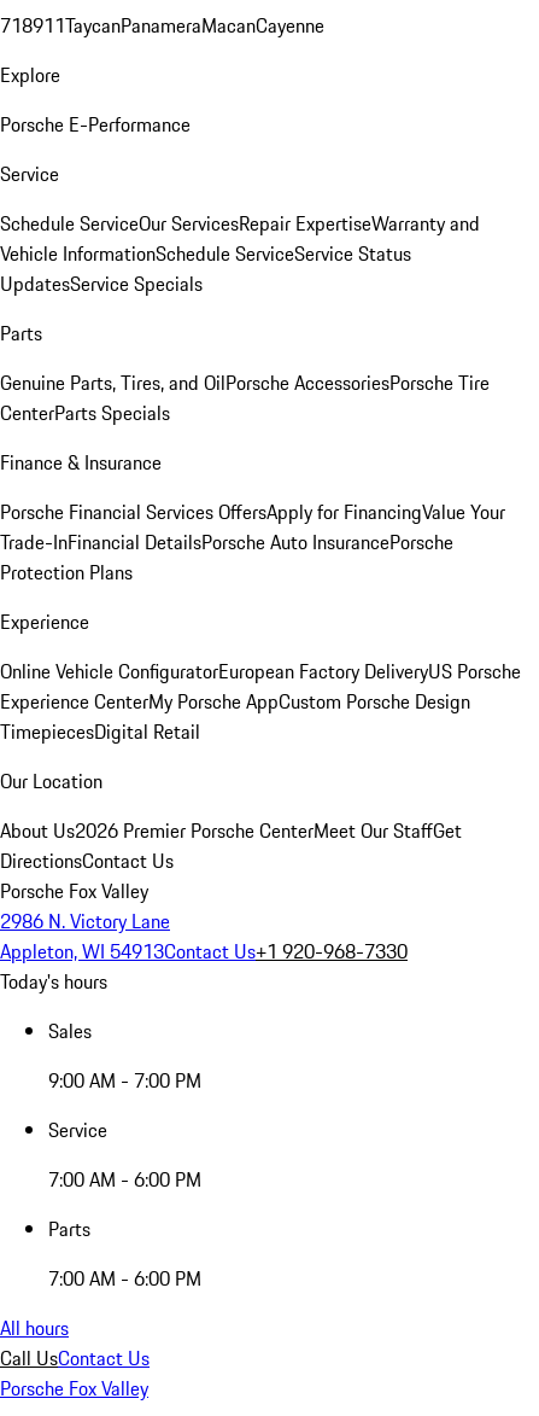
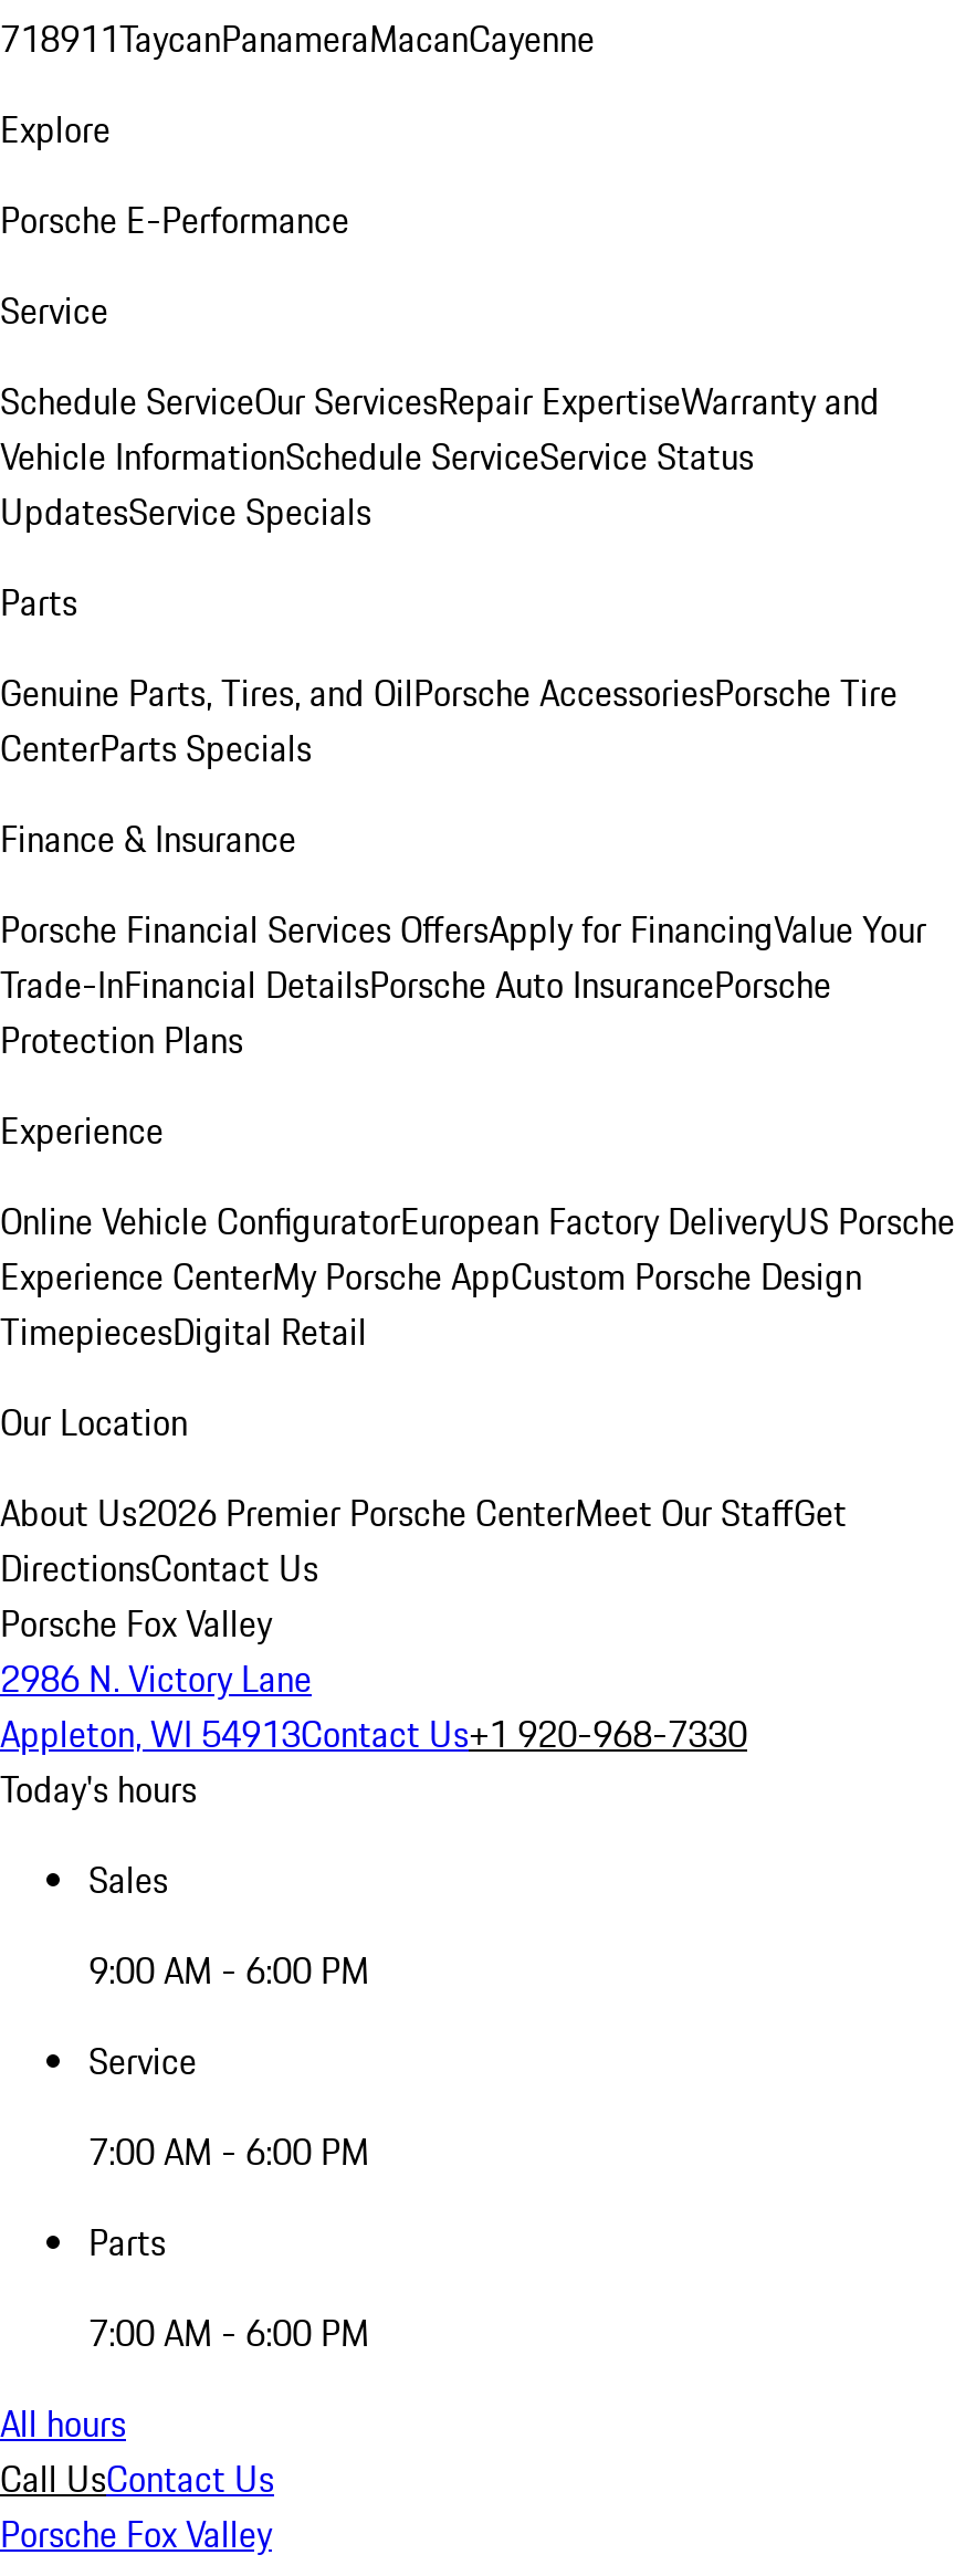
[48,1066,201,1095] 9:00 AM - 7:00 PM -> [88,1944,369,1997] 9:00 AM - 6:00 PM

